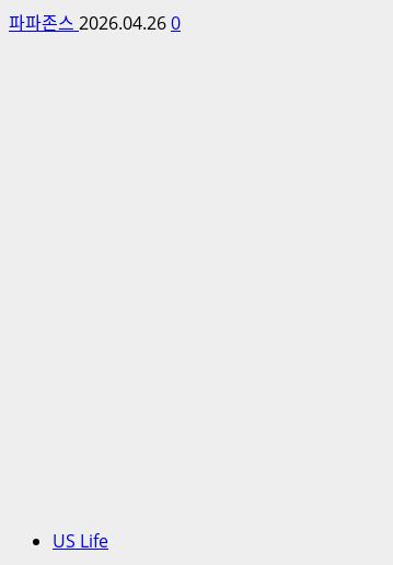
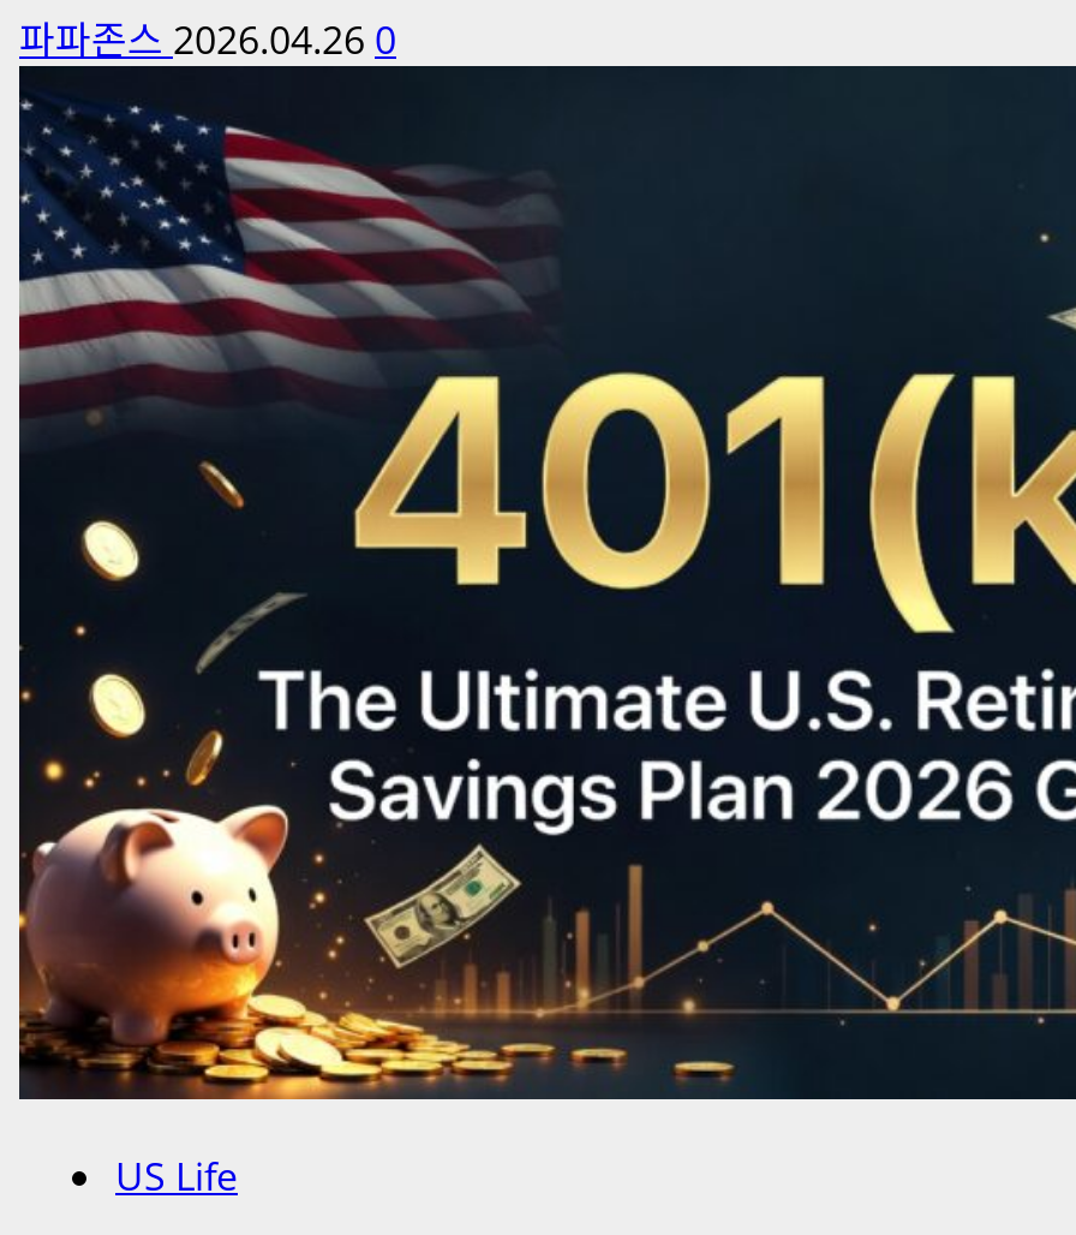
none -> [17,64,1069,1102] [image]

